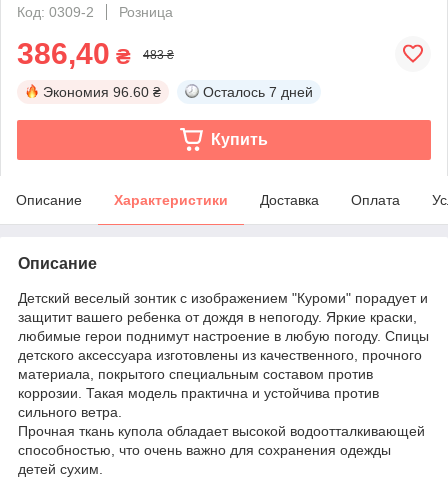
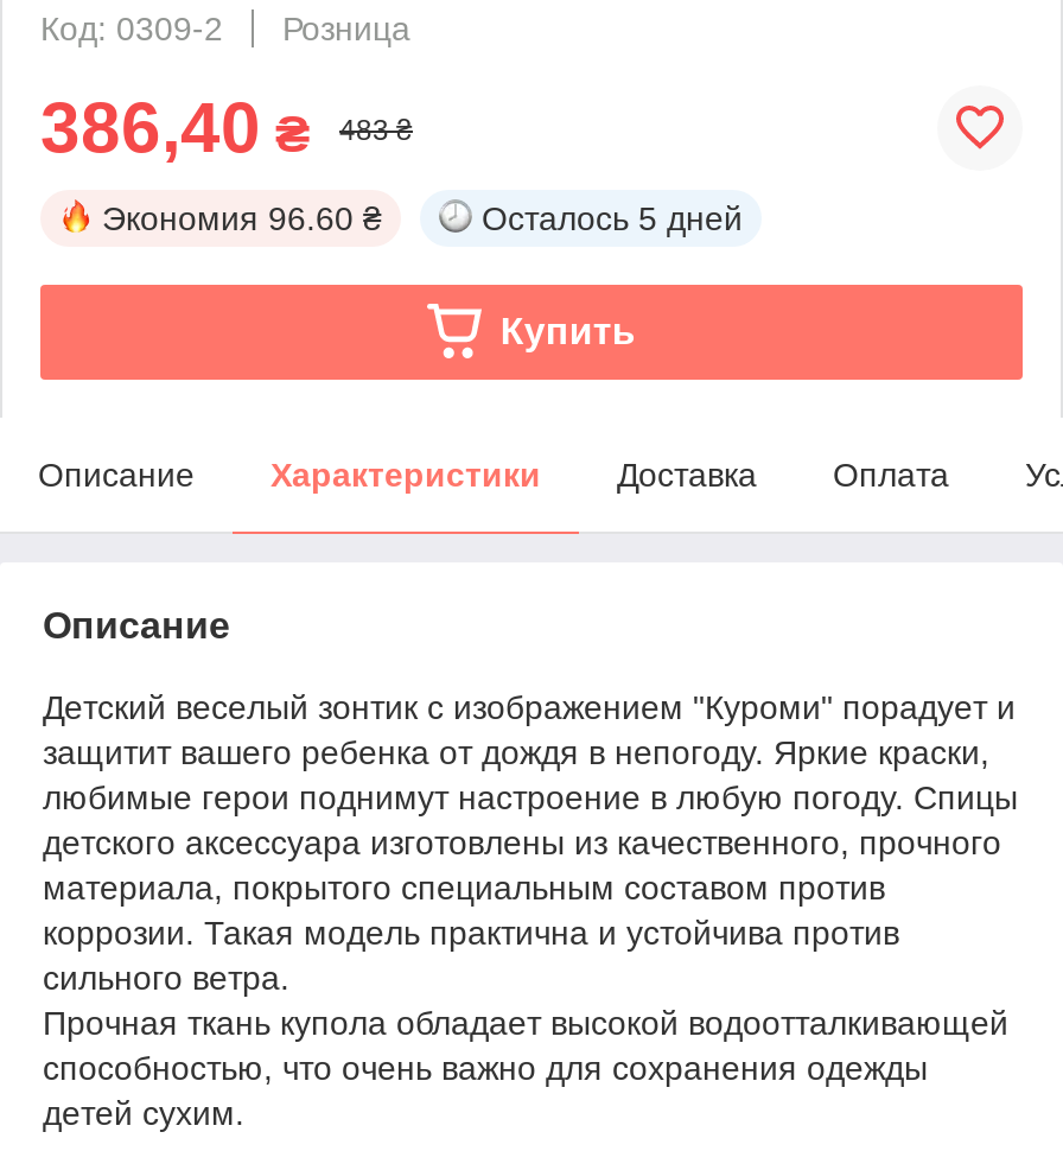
[203,84,313,100] Осталось 7 дней -> [482,199,743,237] Осталось 5 дней

